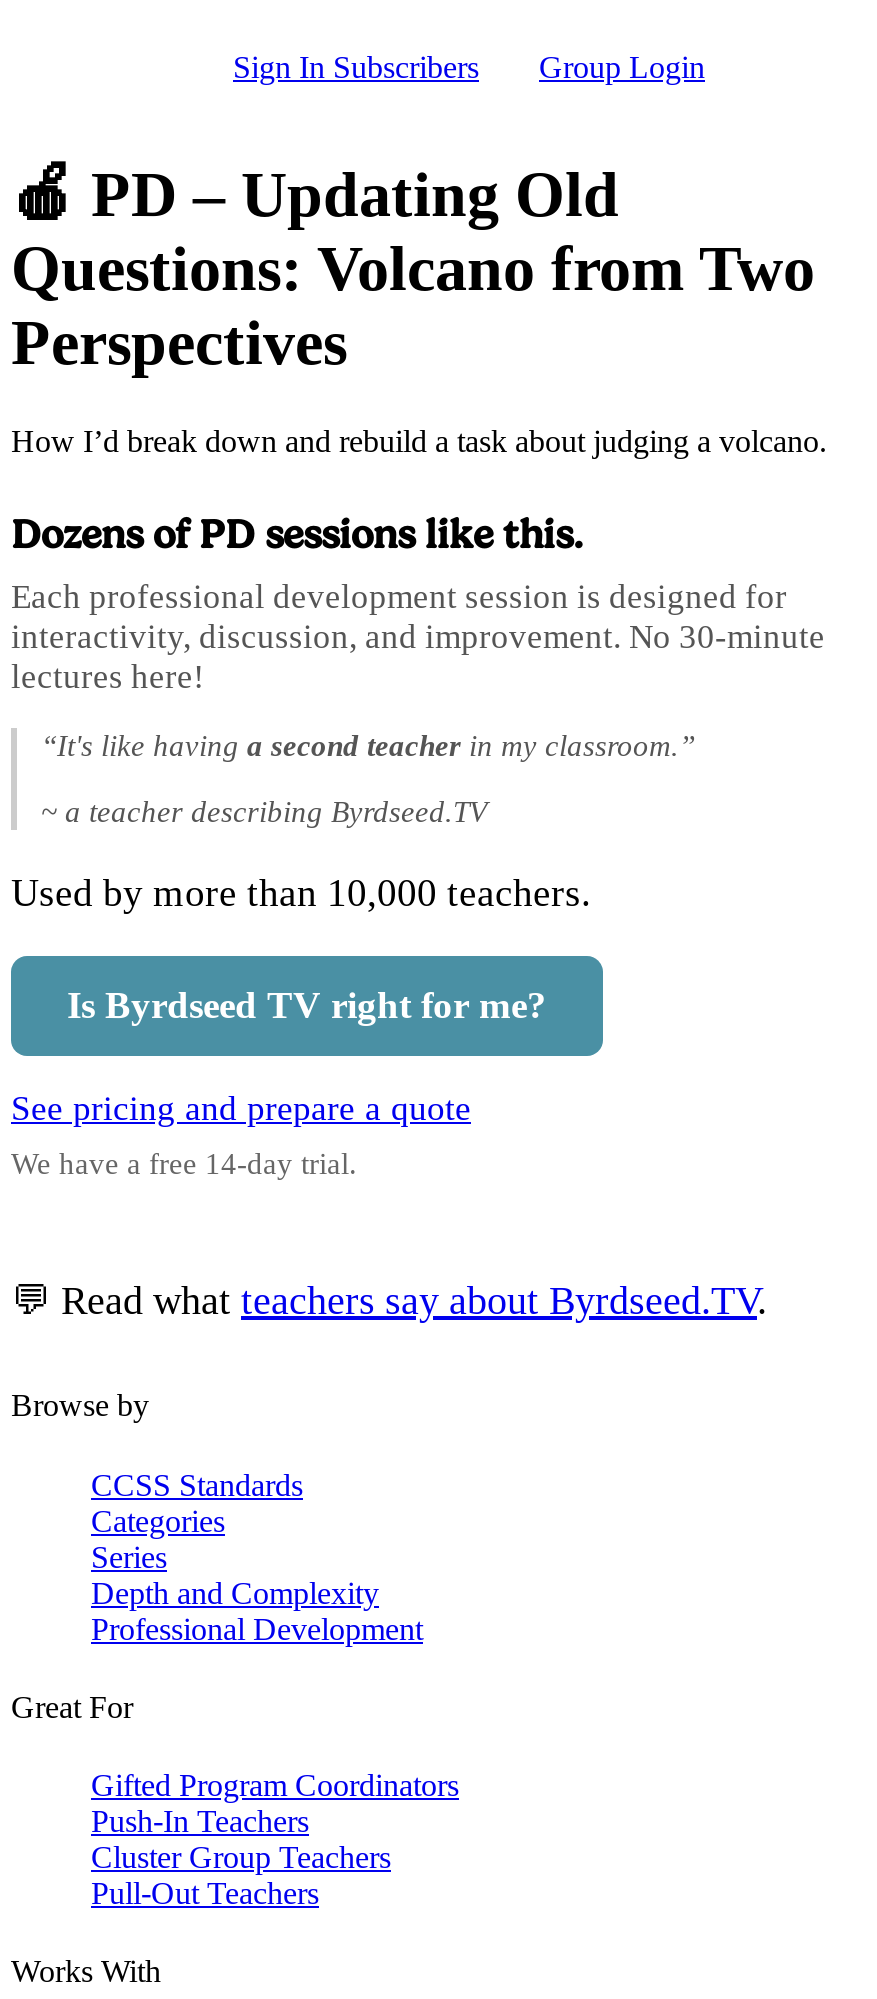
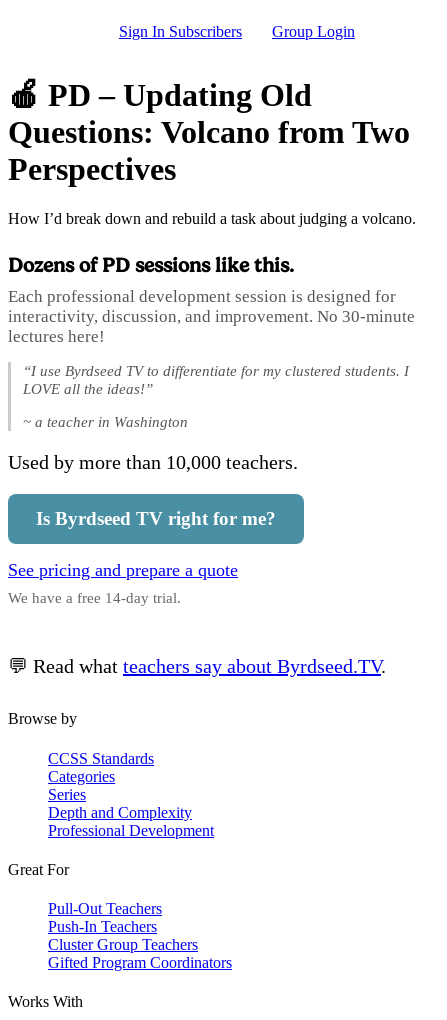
[41,728,695,762] “It's like having a second teacher in my classroom.” -> [23,362,409,397] “I use Byrdseed TV to differentiate for my clustered students. I | LOVE all the ideas!”
[41,794,487,828] ~ a teacher describing Byrdseed.TV -> [23,413,188,430] ~ a teacher in Washington
moved [91,1768,459,1802] -> [48,954,232,971]: Gifted Program Coordinators
moved [91,1876,319,1910] -> [48,900,162,917]: Pull-Out Teachers

